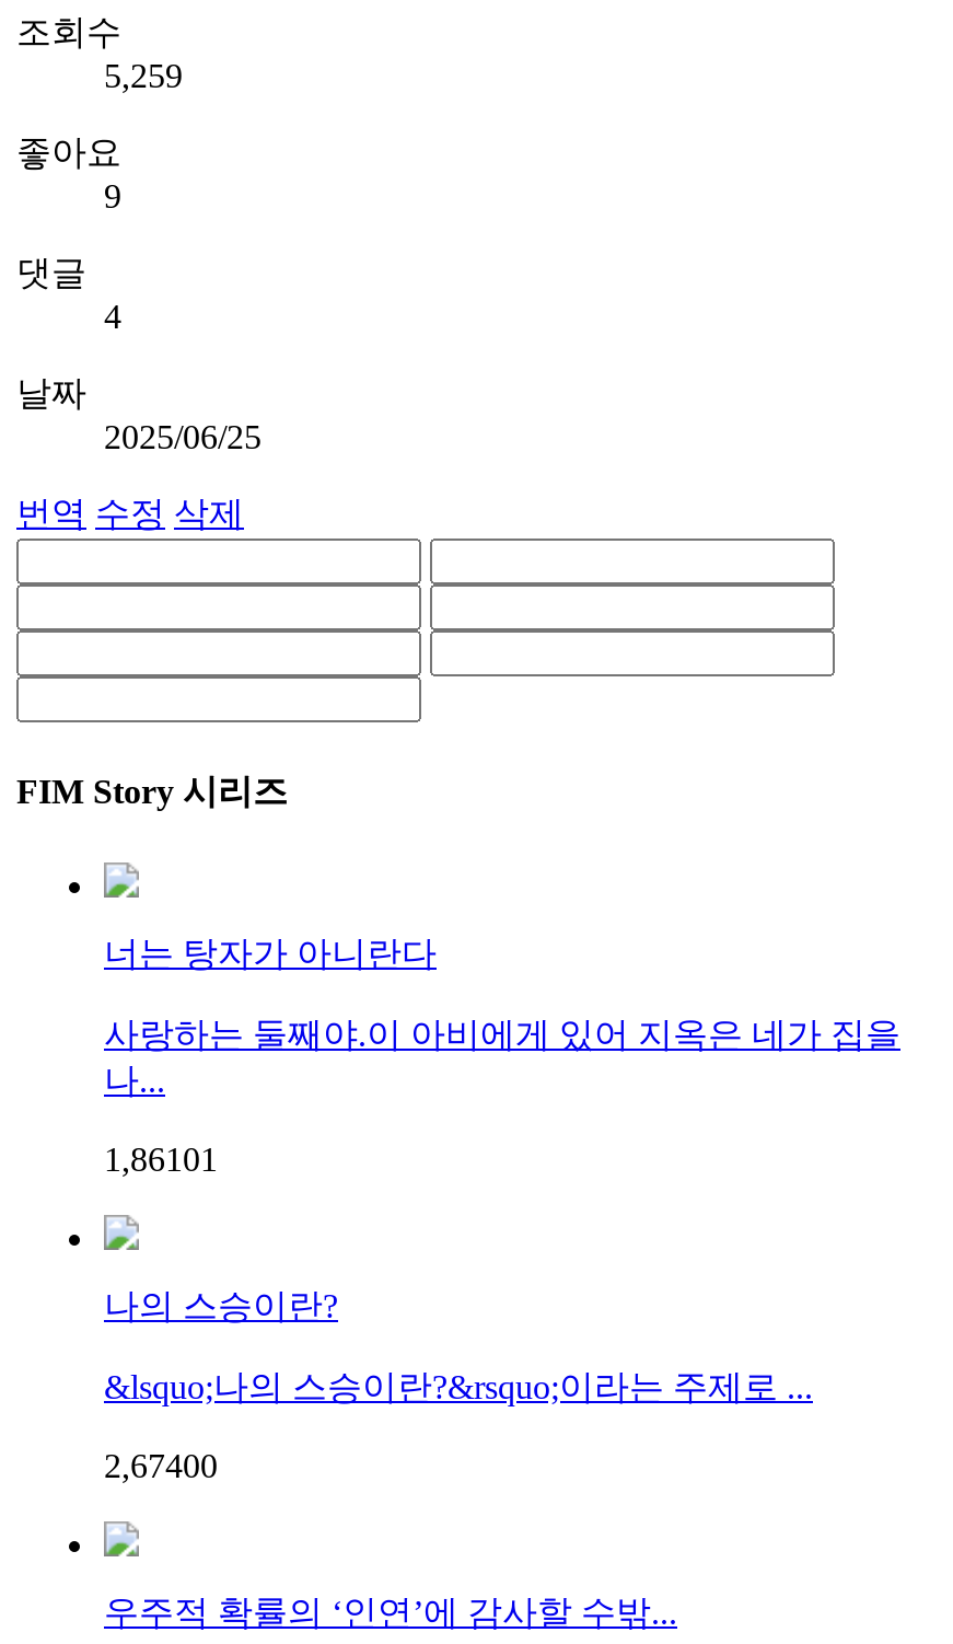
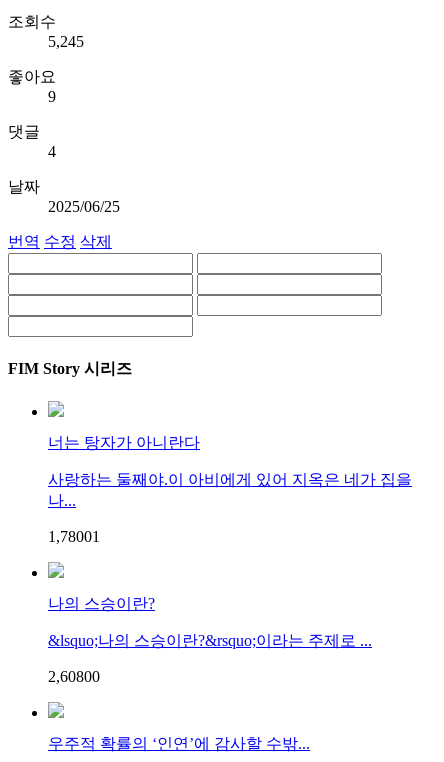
[104,58,183,95] 5,259 -> [48,33,84,50] 5,245
[104,1140,218,1177] 1,861 01 -> [48,528,100,545] 1,780 01
[104,1447,218,1484] 2,67400 -> [48,668,100,685] 2,60800

